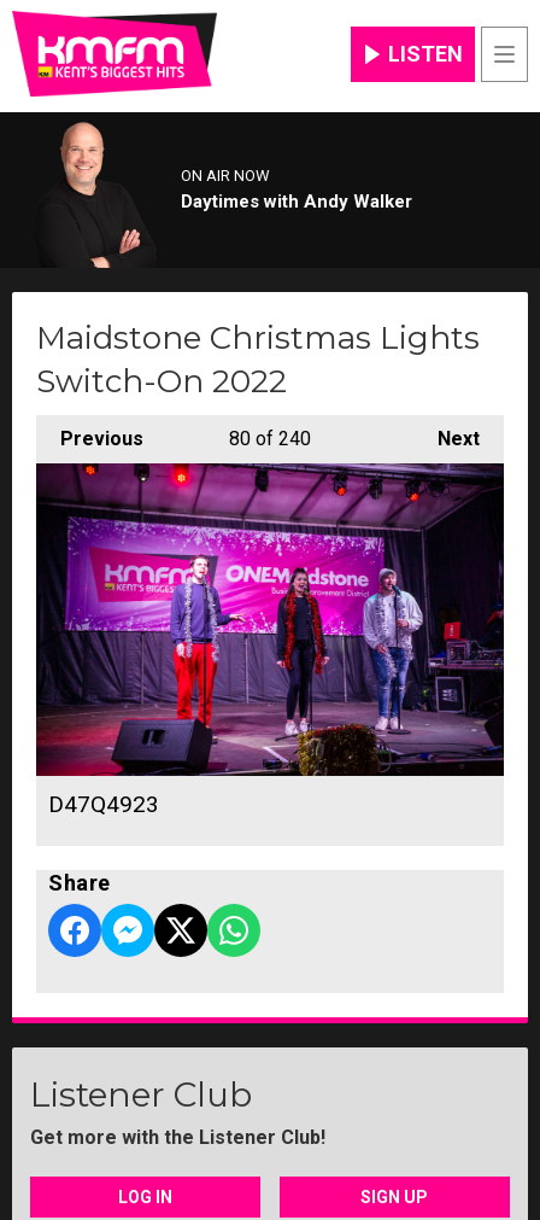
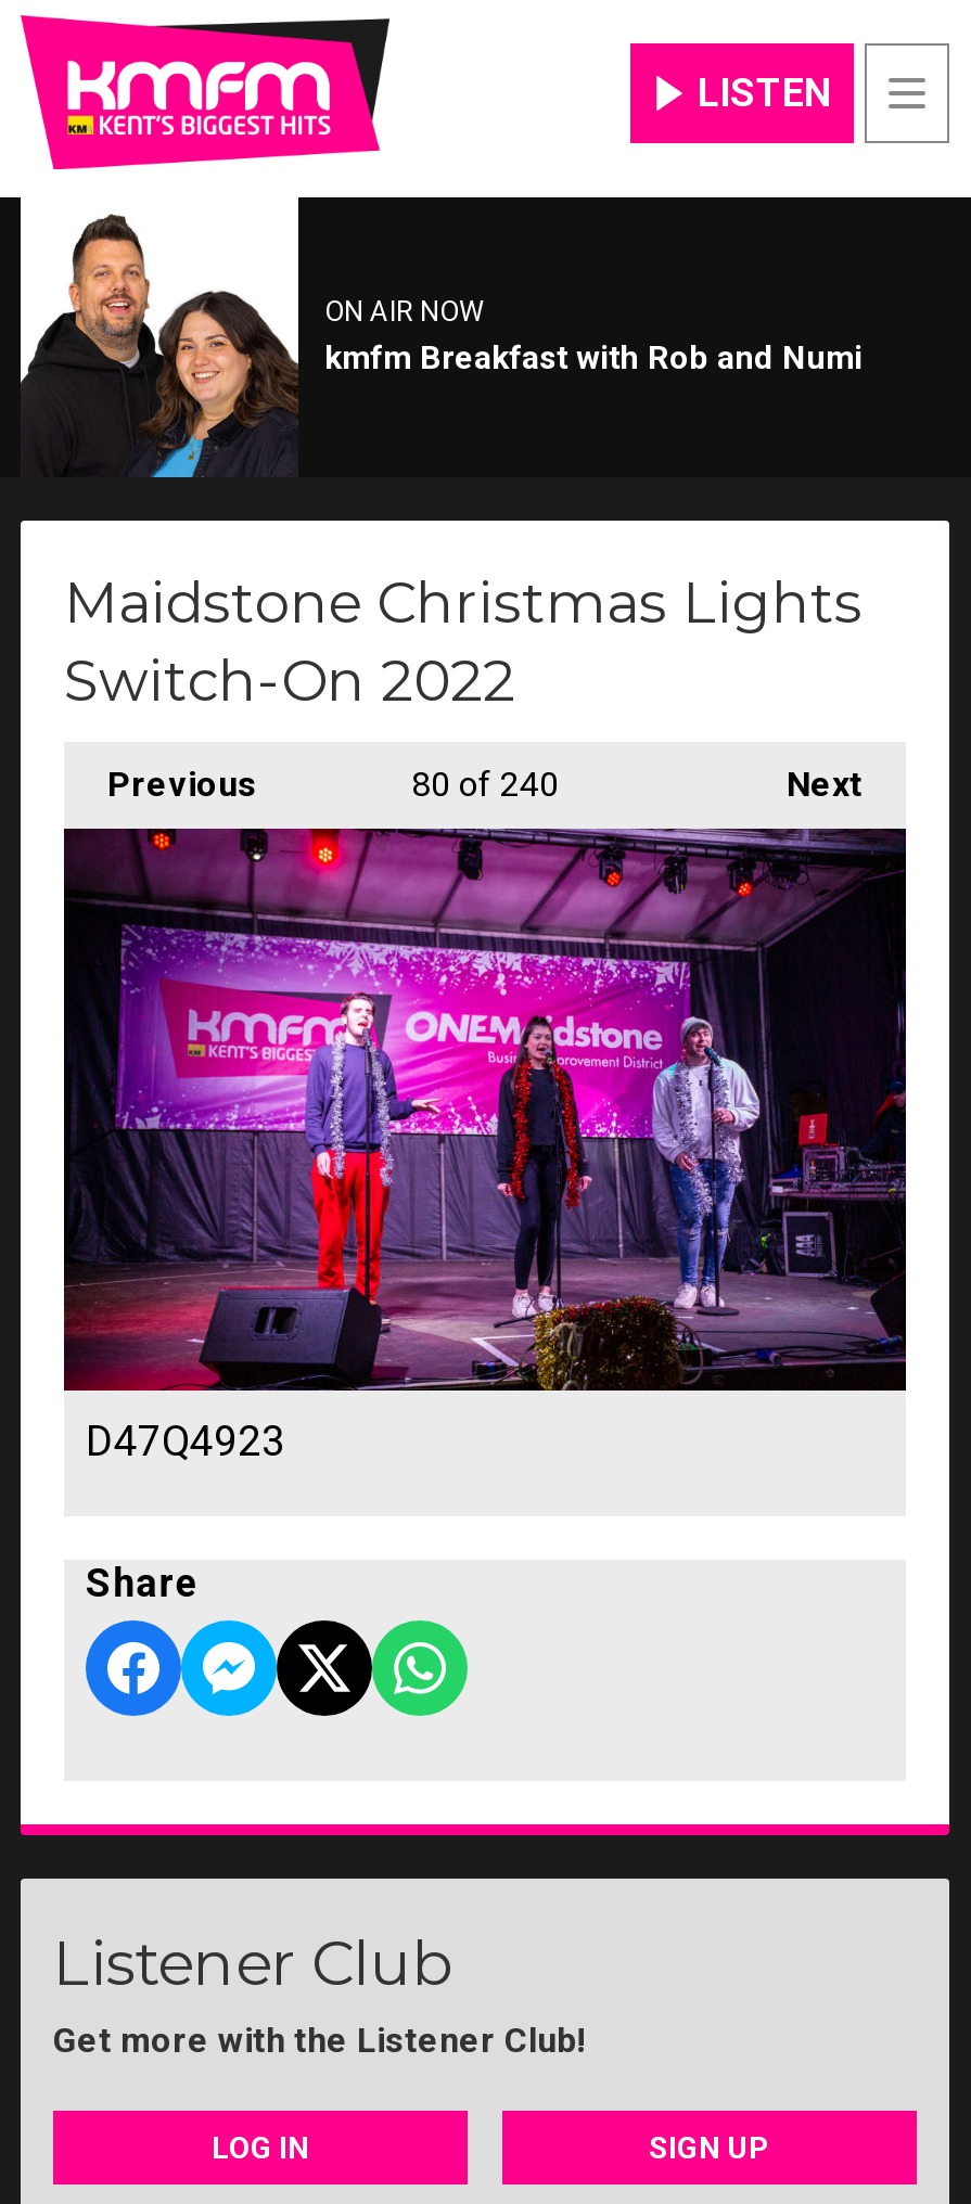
[12,111,412,269] [image] | Daytimes with Andy Walker -> [18,197,862,479] [image] | kmfm Breakfast with Rob and Numi

